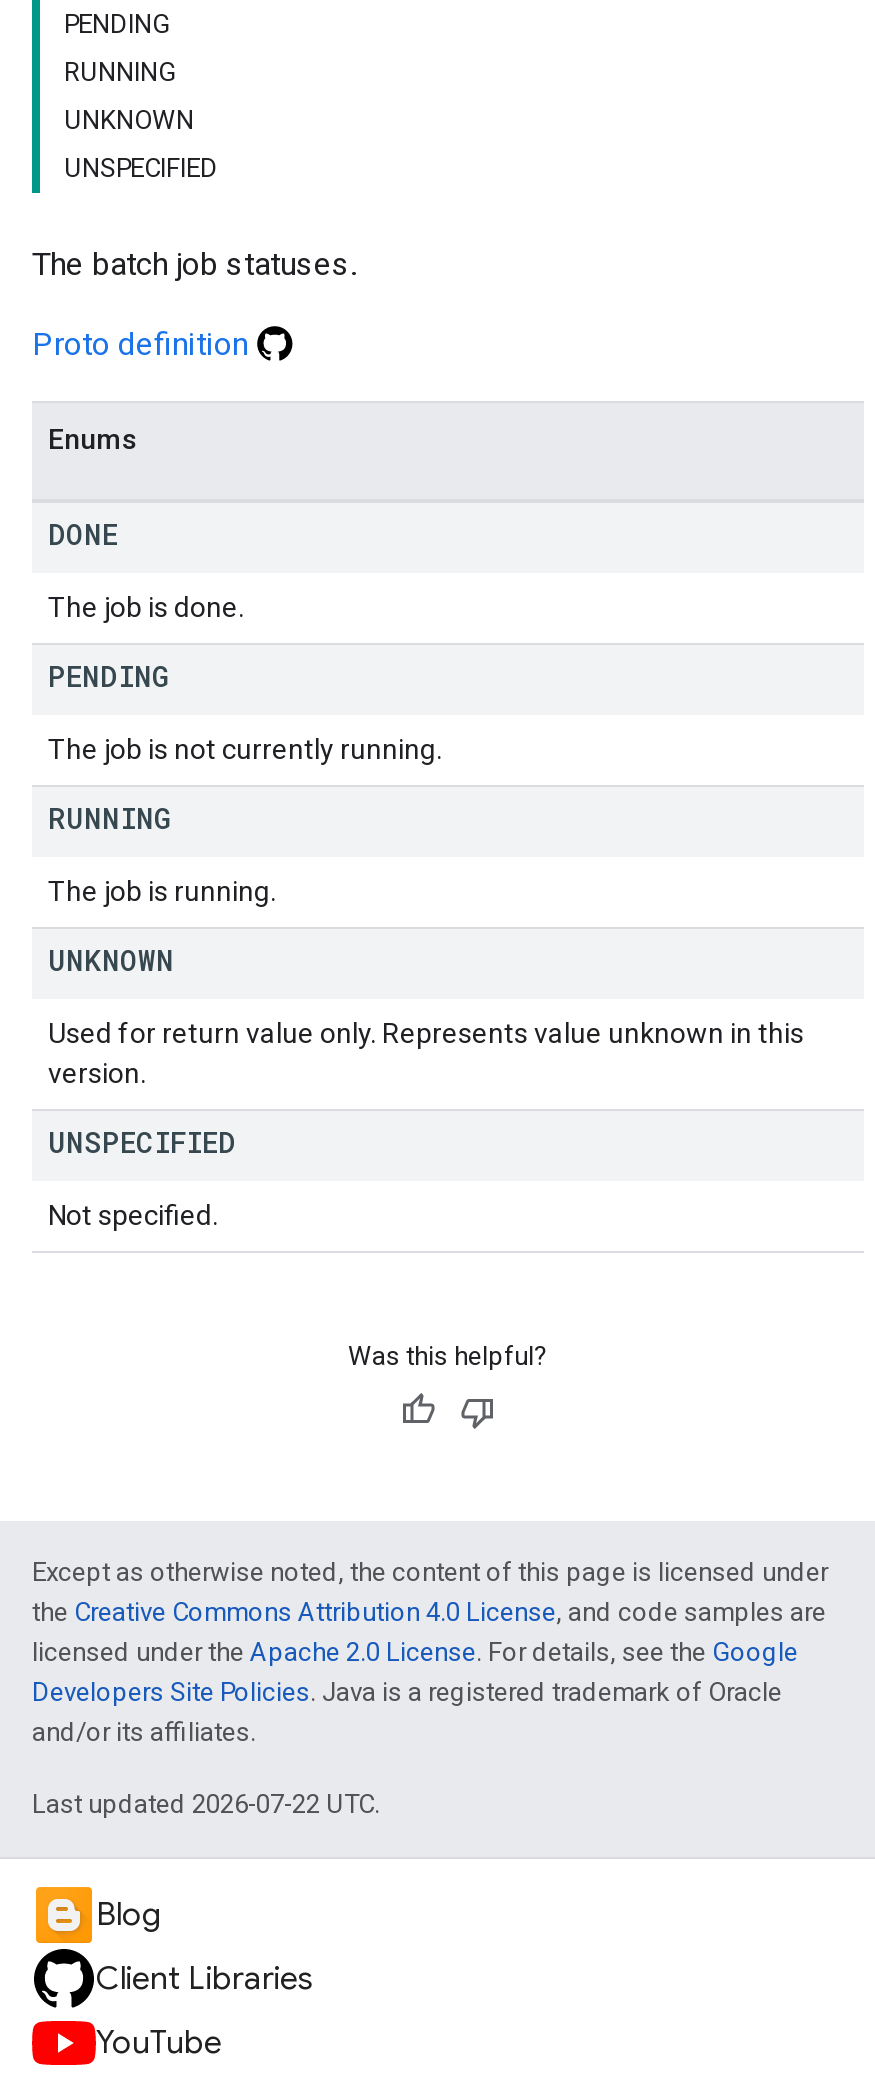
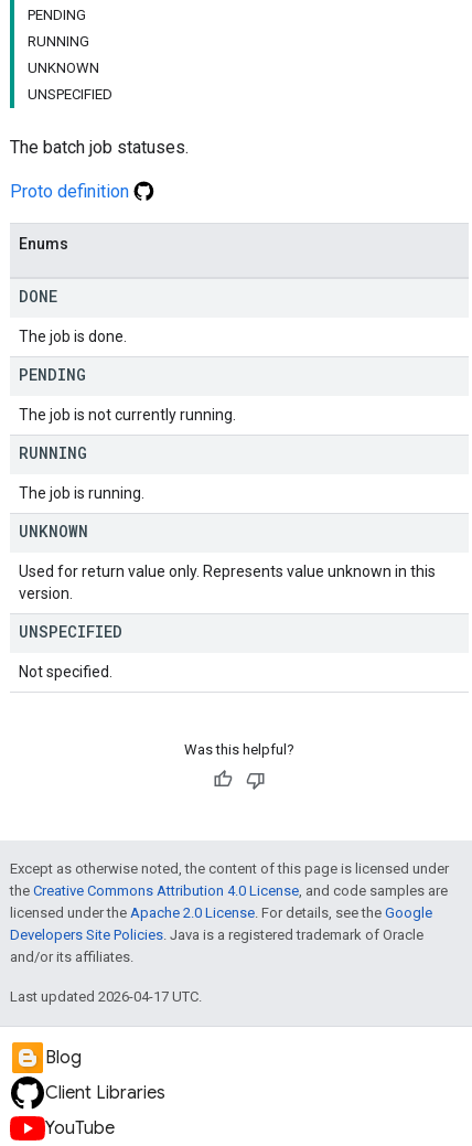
[32,1789,380,1819] Last updated 2026-07-22 UTC. -> [10,988,202,1005] Last updated 2026-04-17 UTC.

